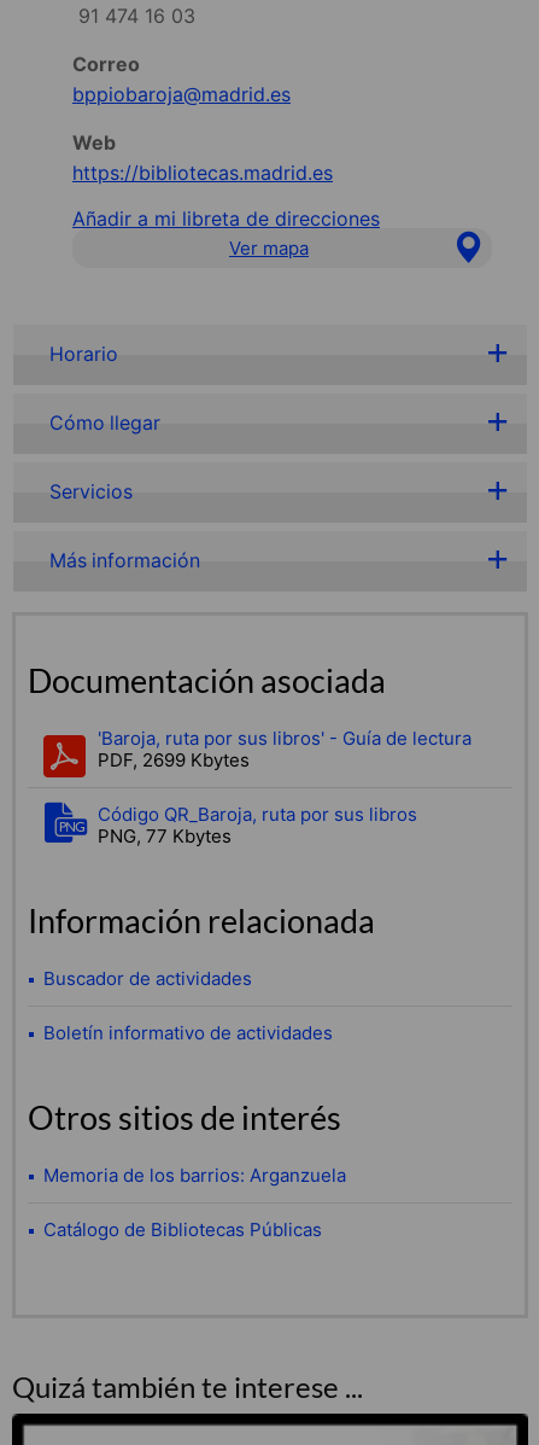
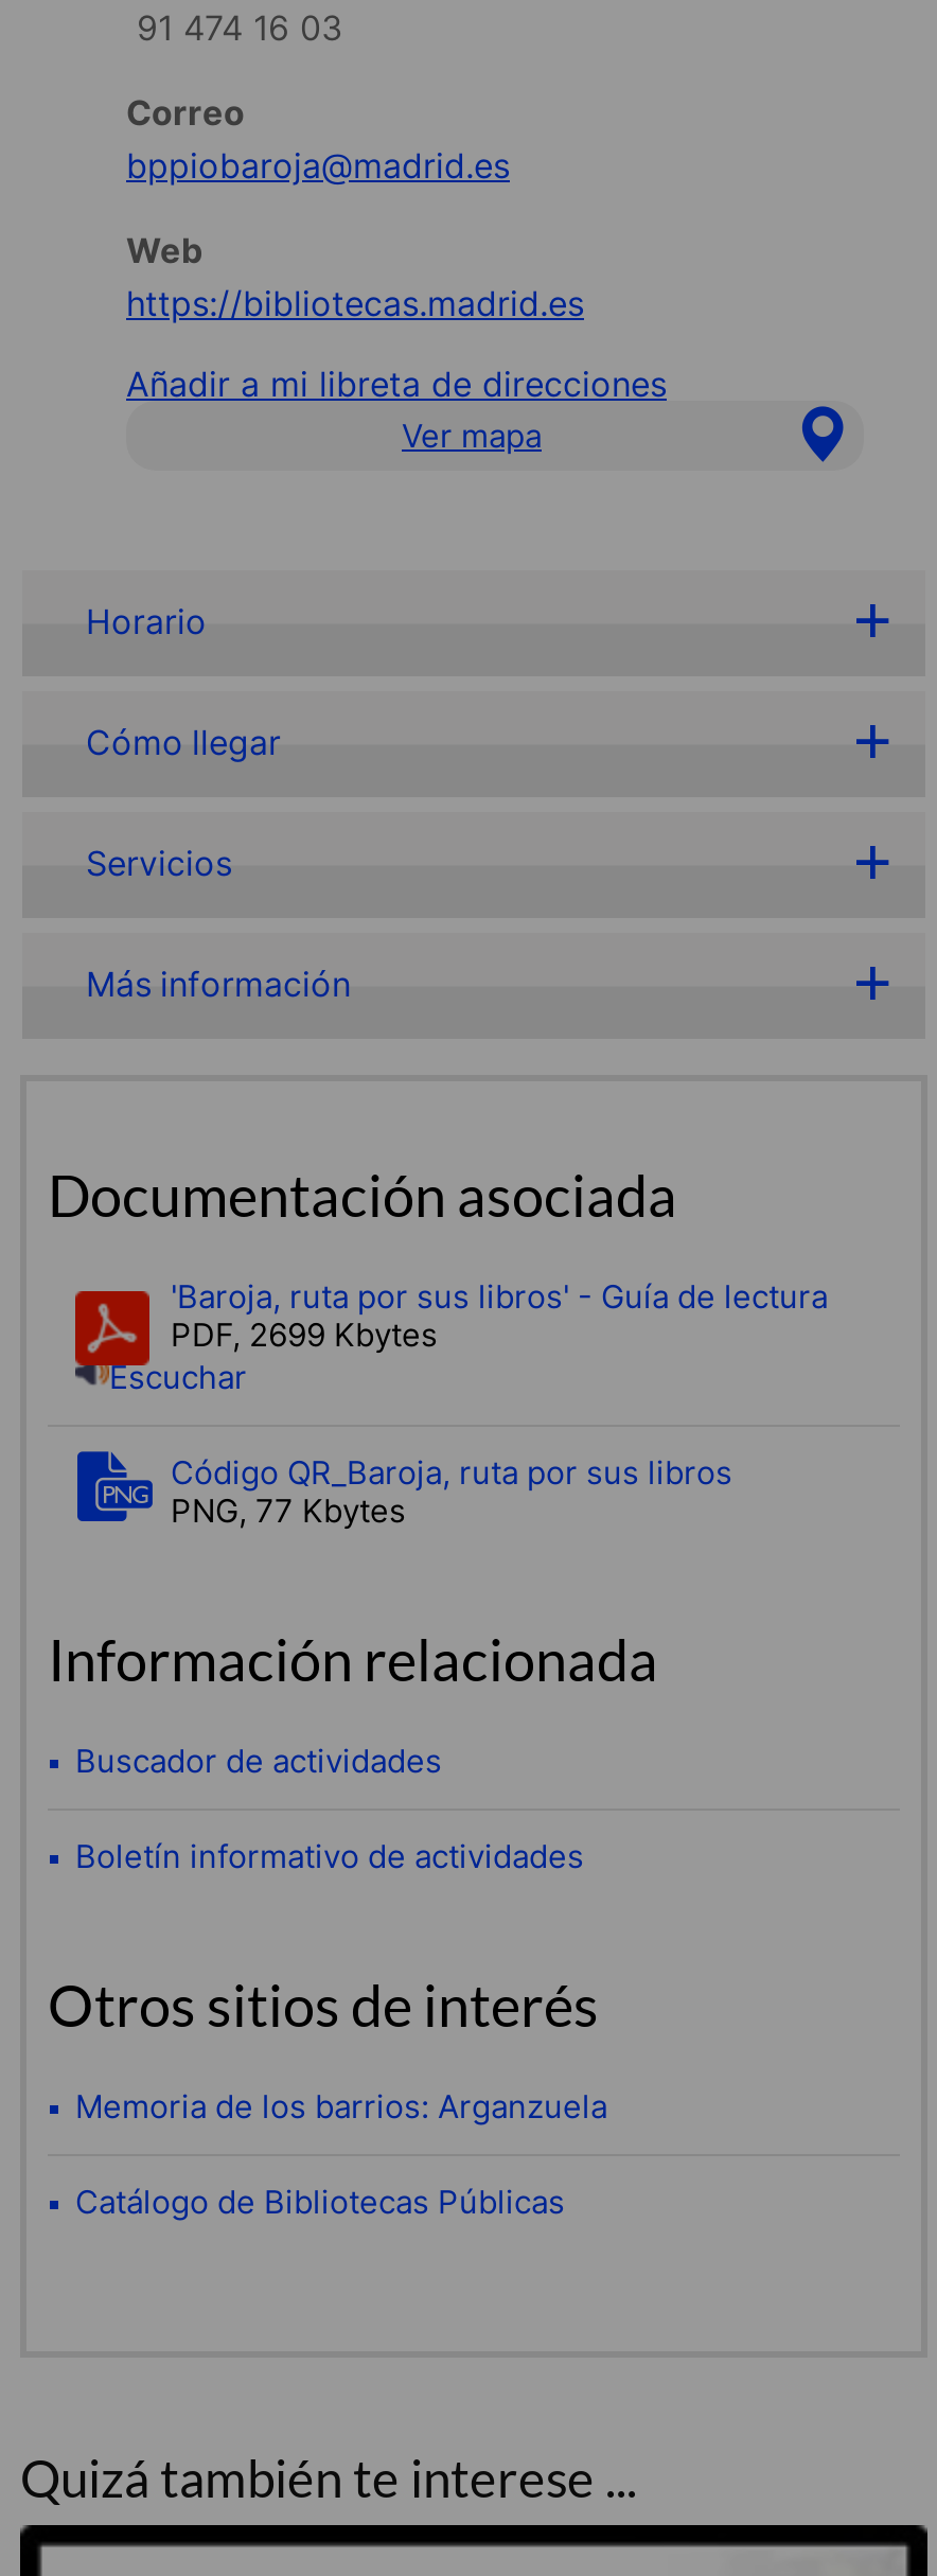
none -> [109,1358,247,1398] Escuchar

